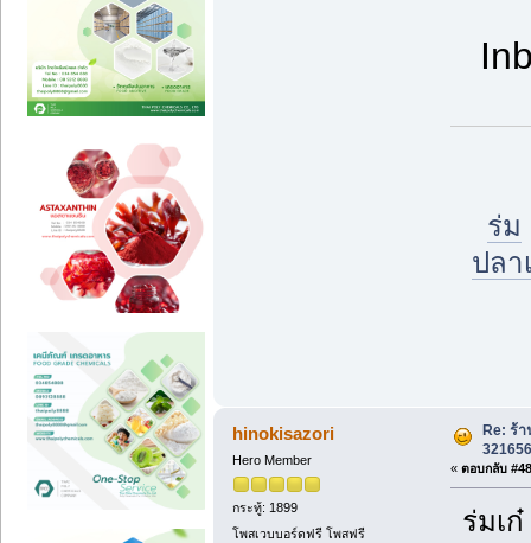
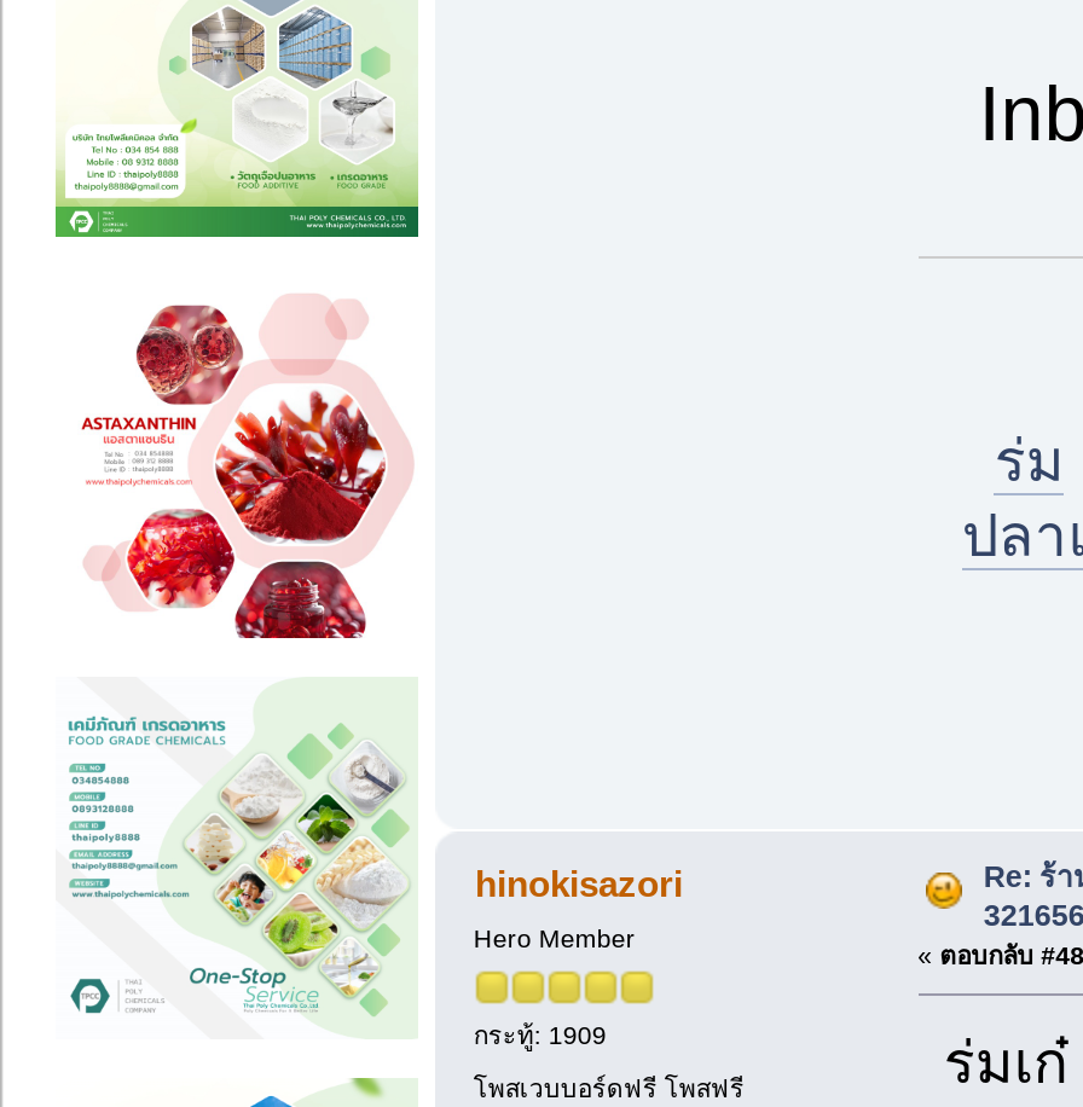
[232,501,297,515] กระทู้: 1899 -> [474,1021,607,1050] กระทู้: 1909

